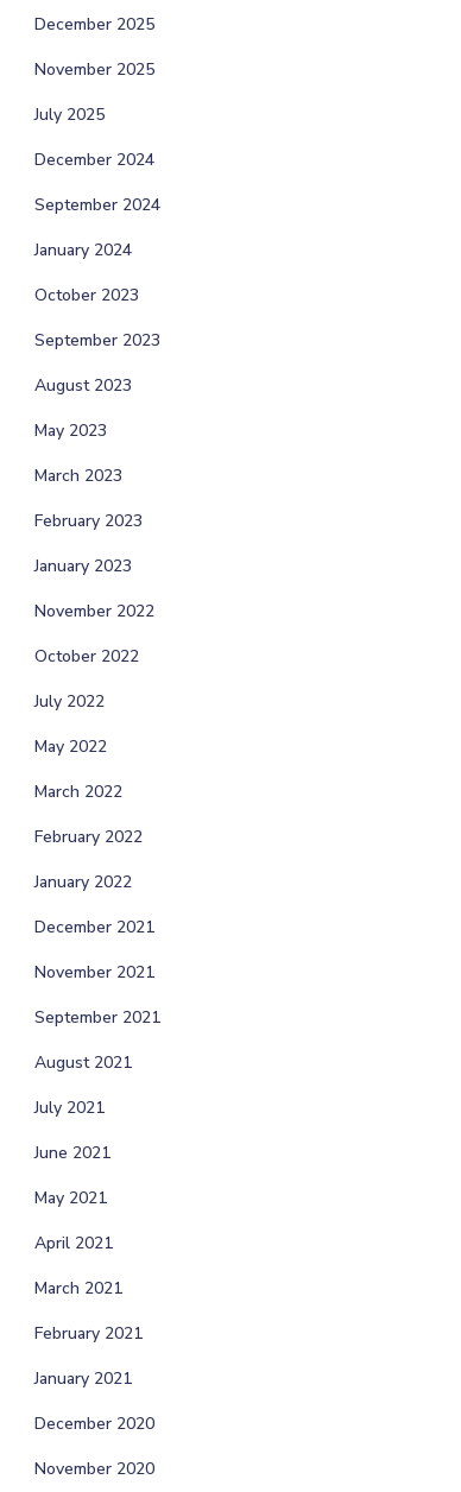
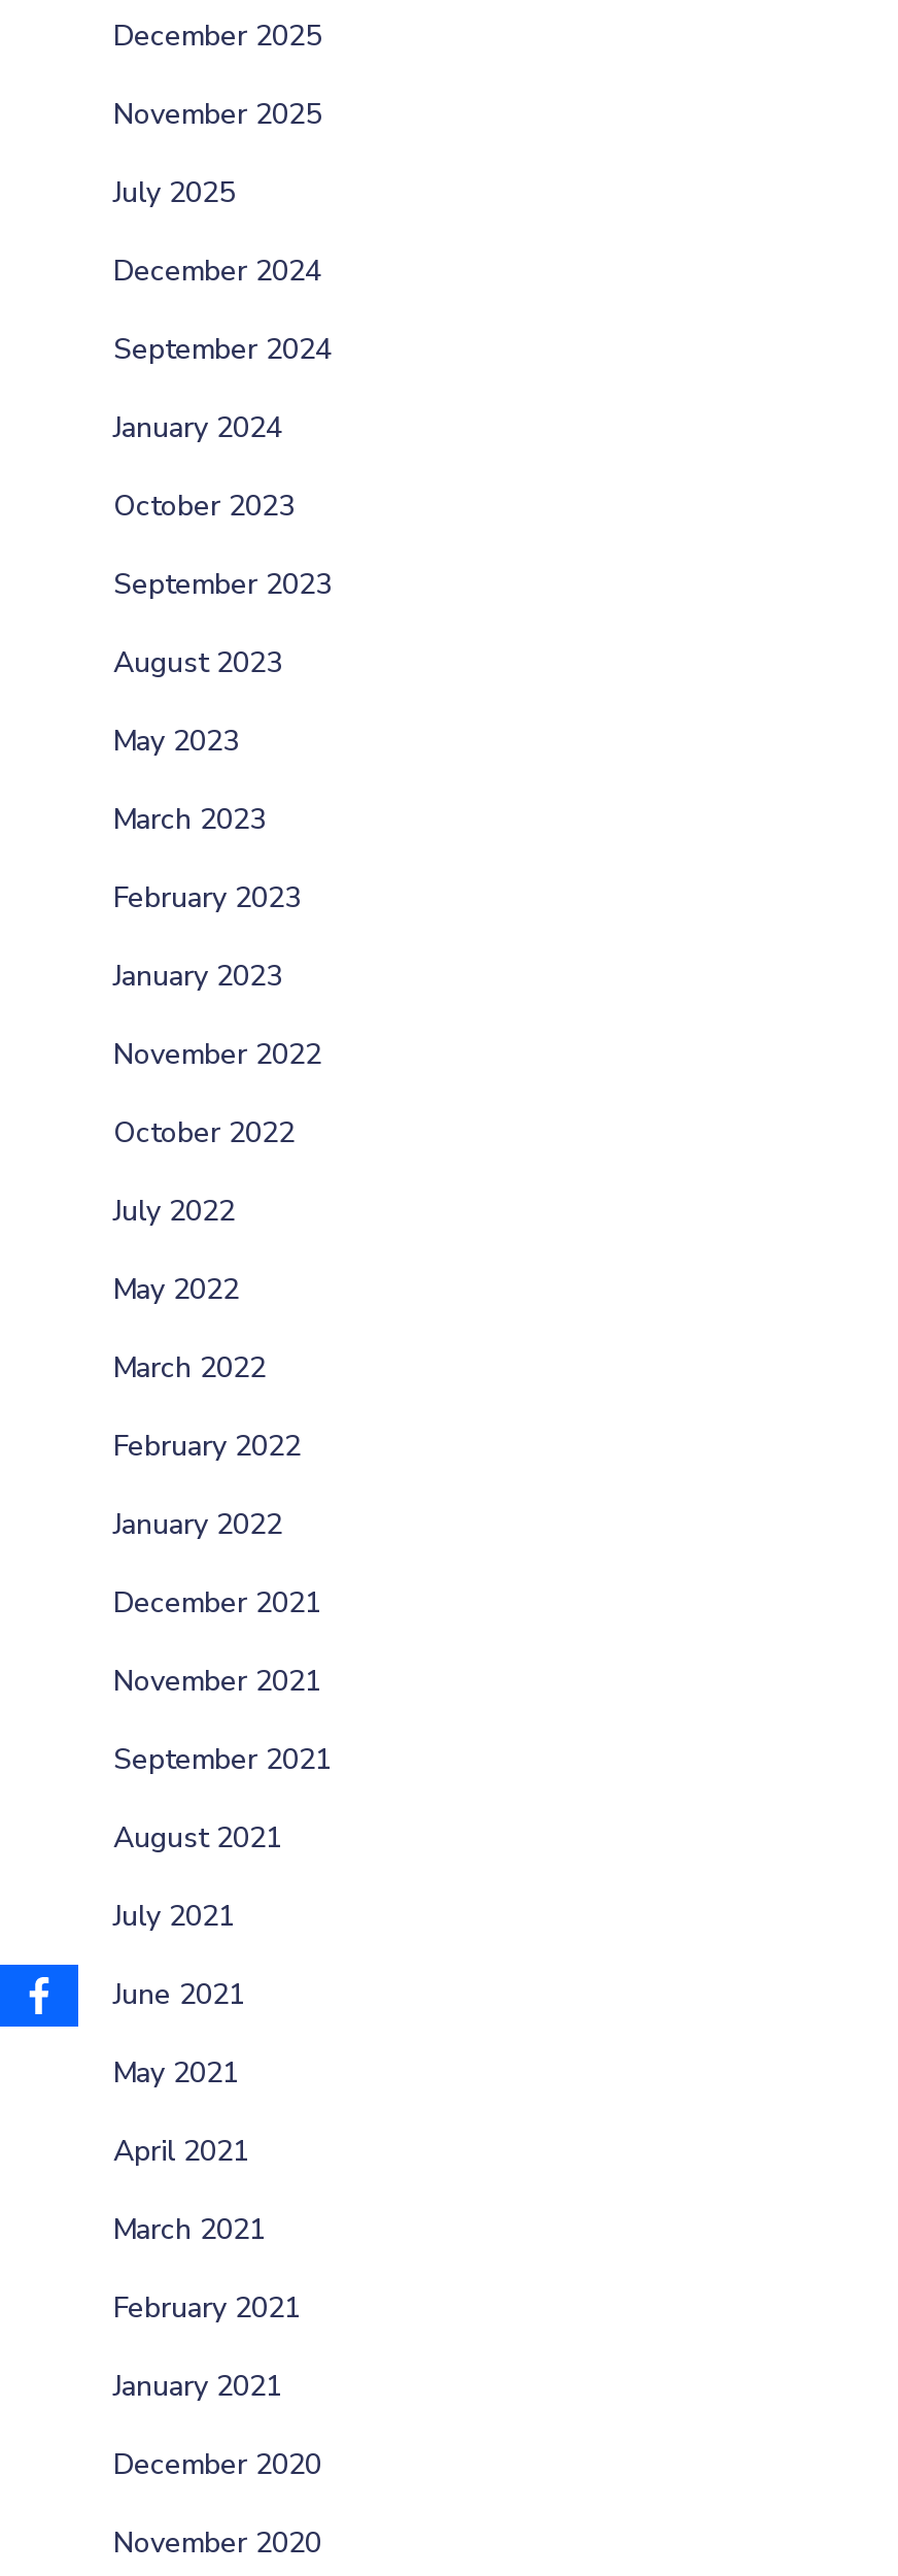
none -> [6,1961,82,2031] [image]

